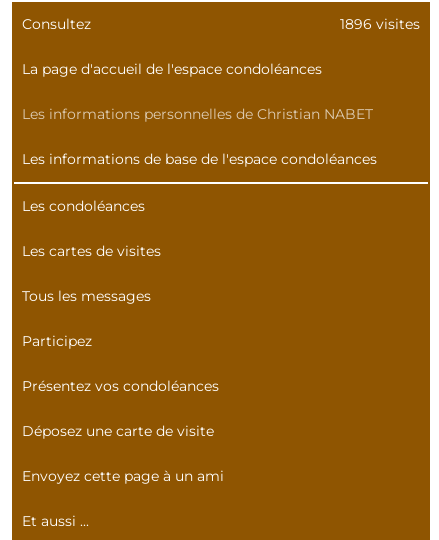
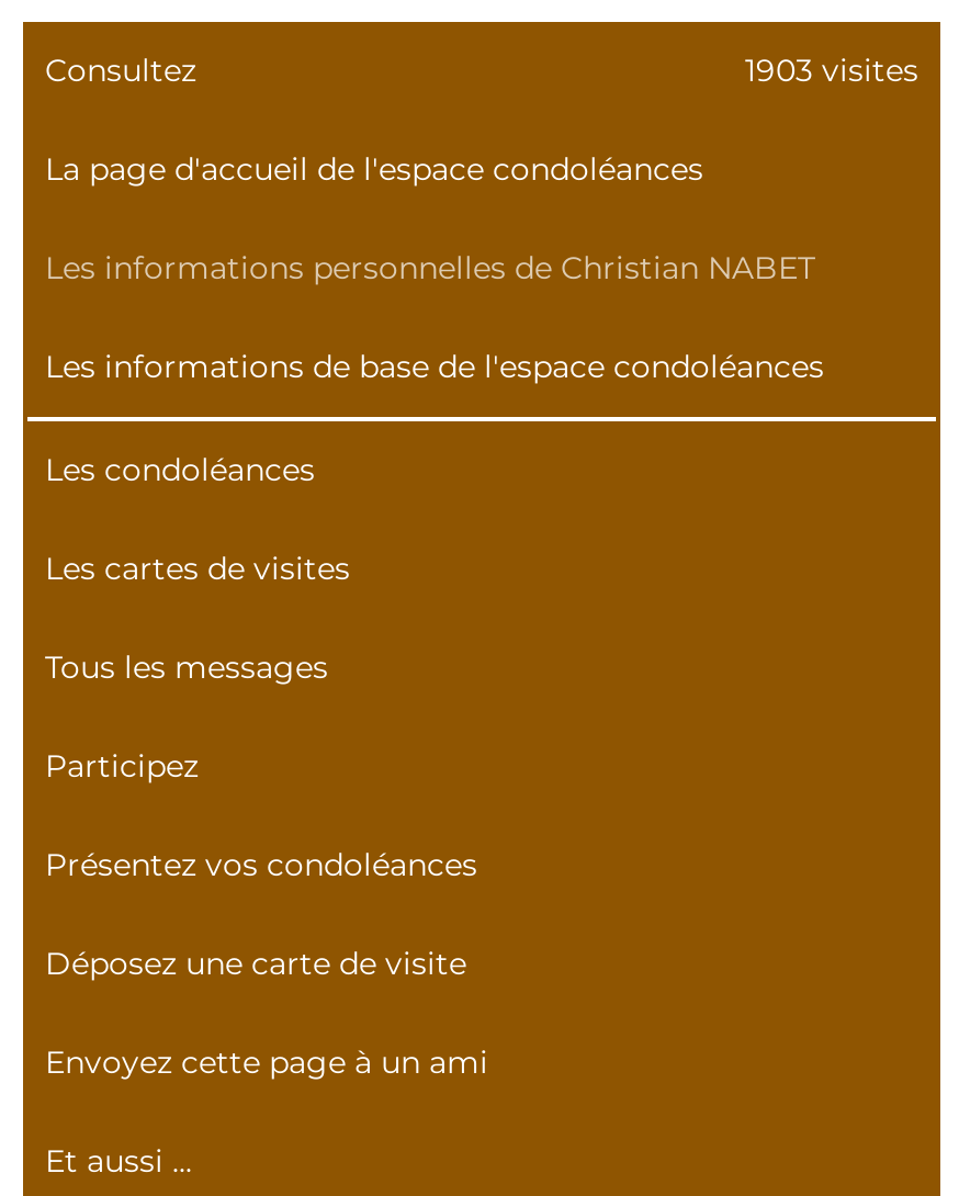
[340,15,420,33] 1896 visites -> [745,50,918,90] 1903 visites

